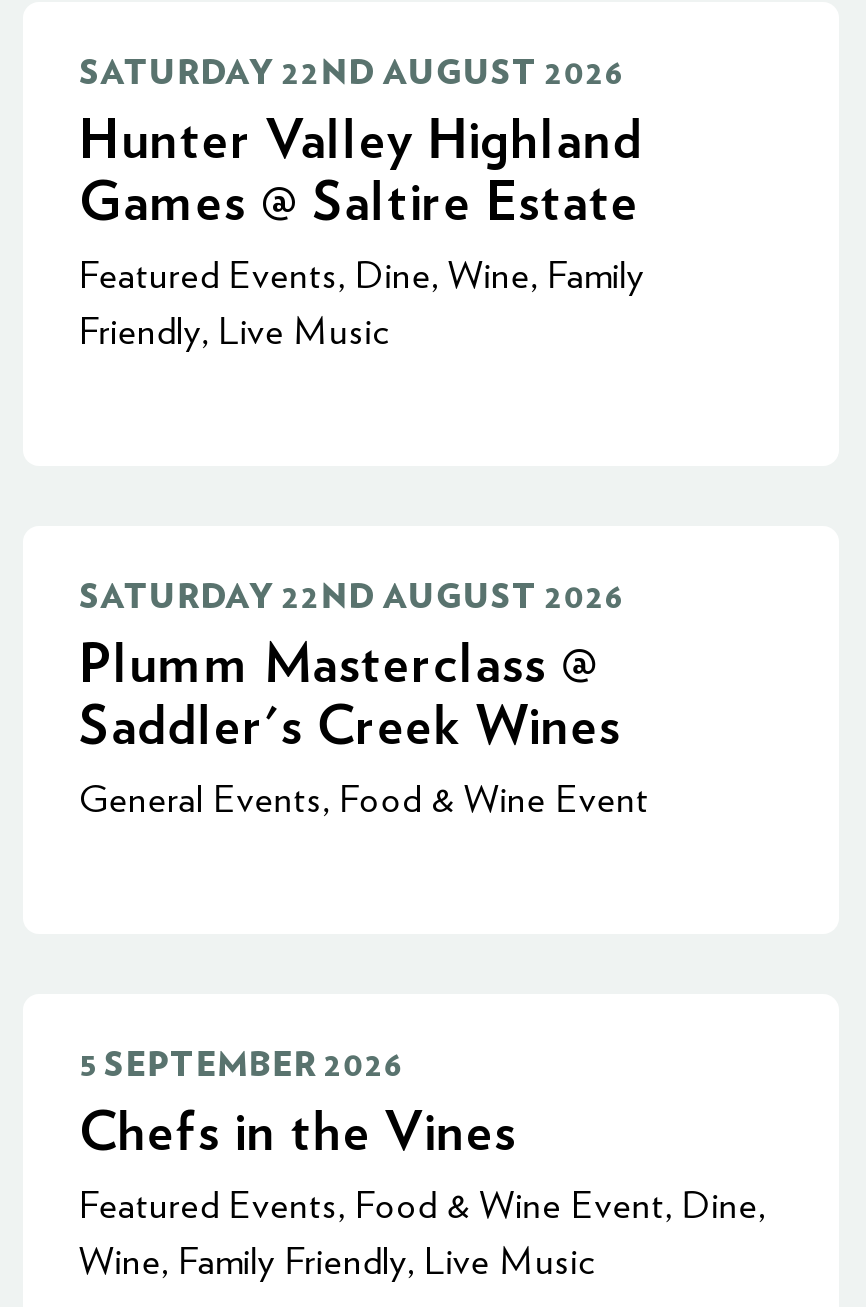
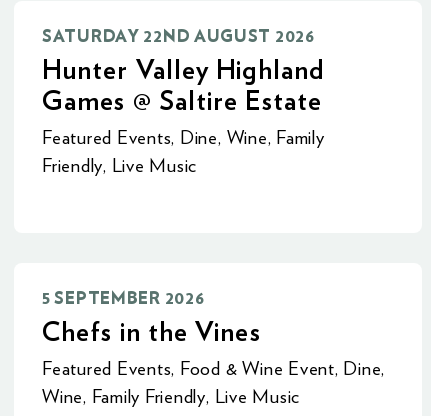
[79,580,649,820] SATURDAY 22ND AUGUST 2026 | Plumm Masterclass @ | Saddler's Creek Wines | General Events, Food & Wine Event -> none

